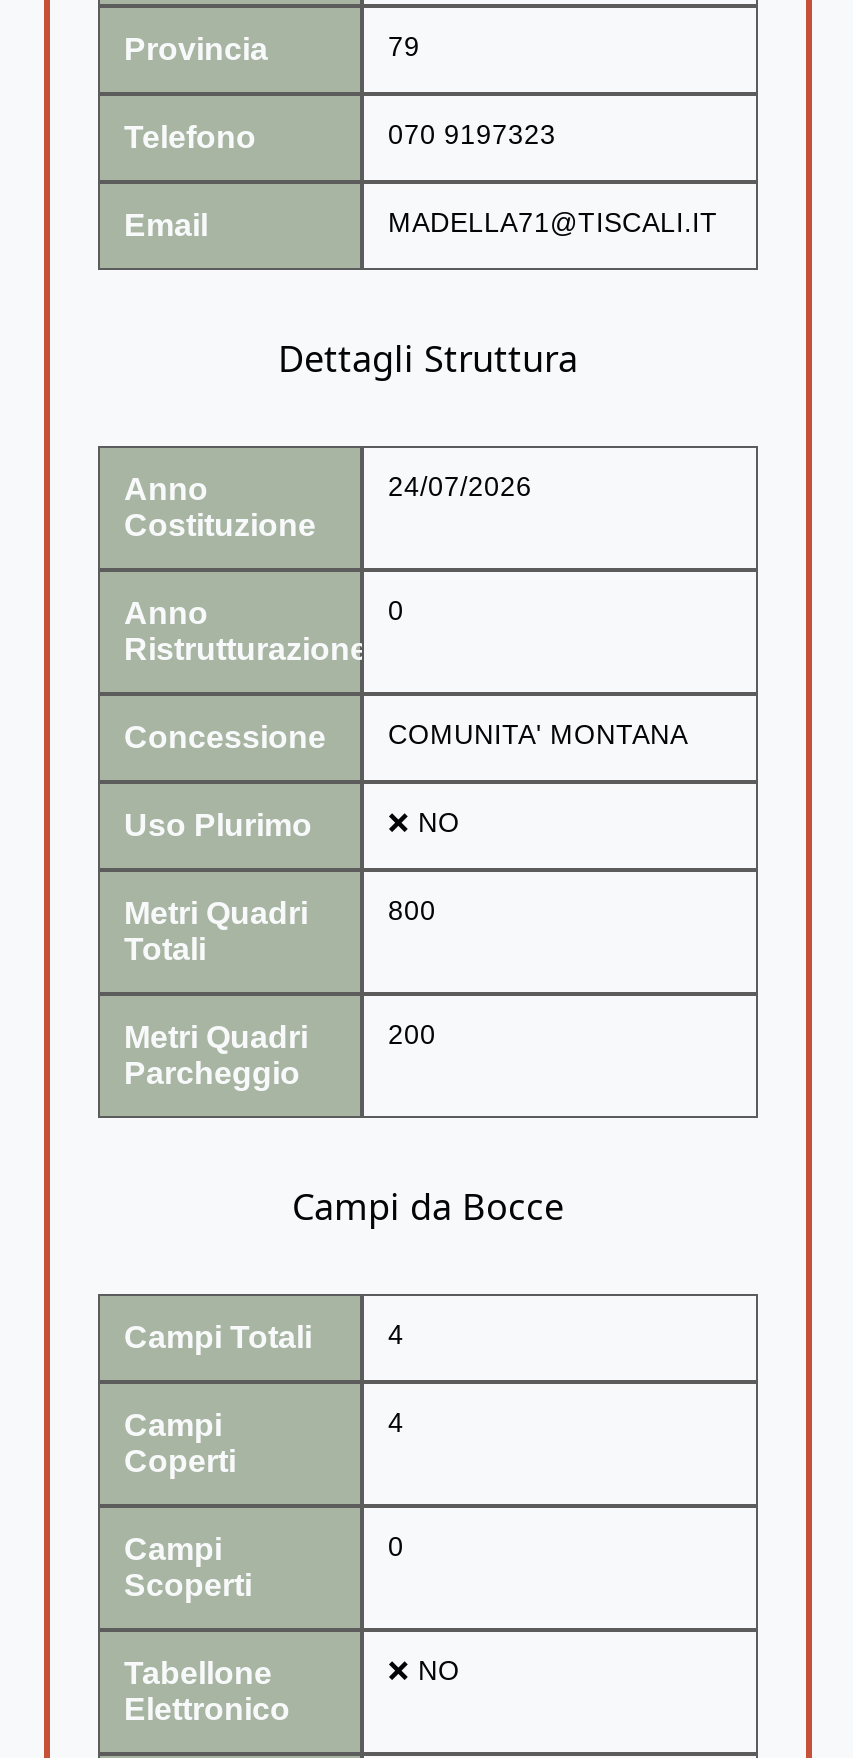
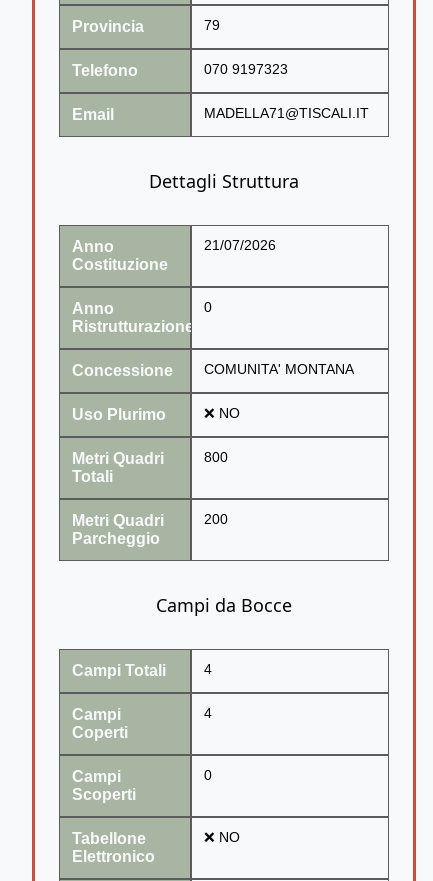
[388,472,532,502] 24/07/2026 -> [204,238,276,253] 21/07/2026

